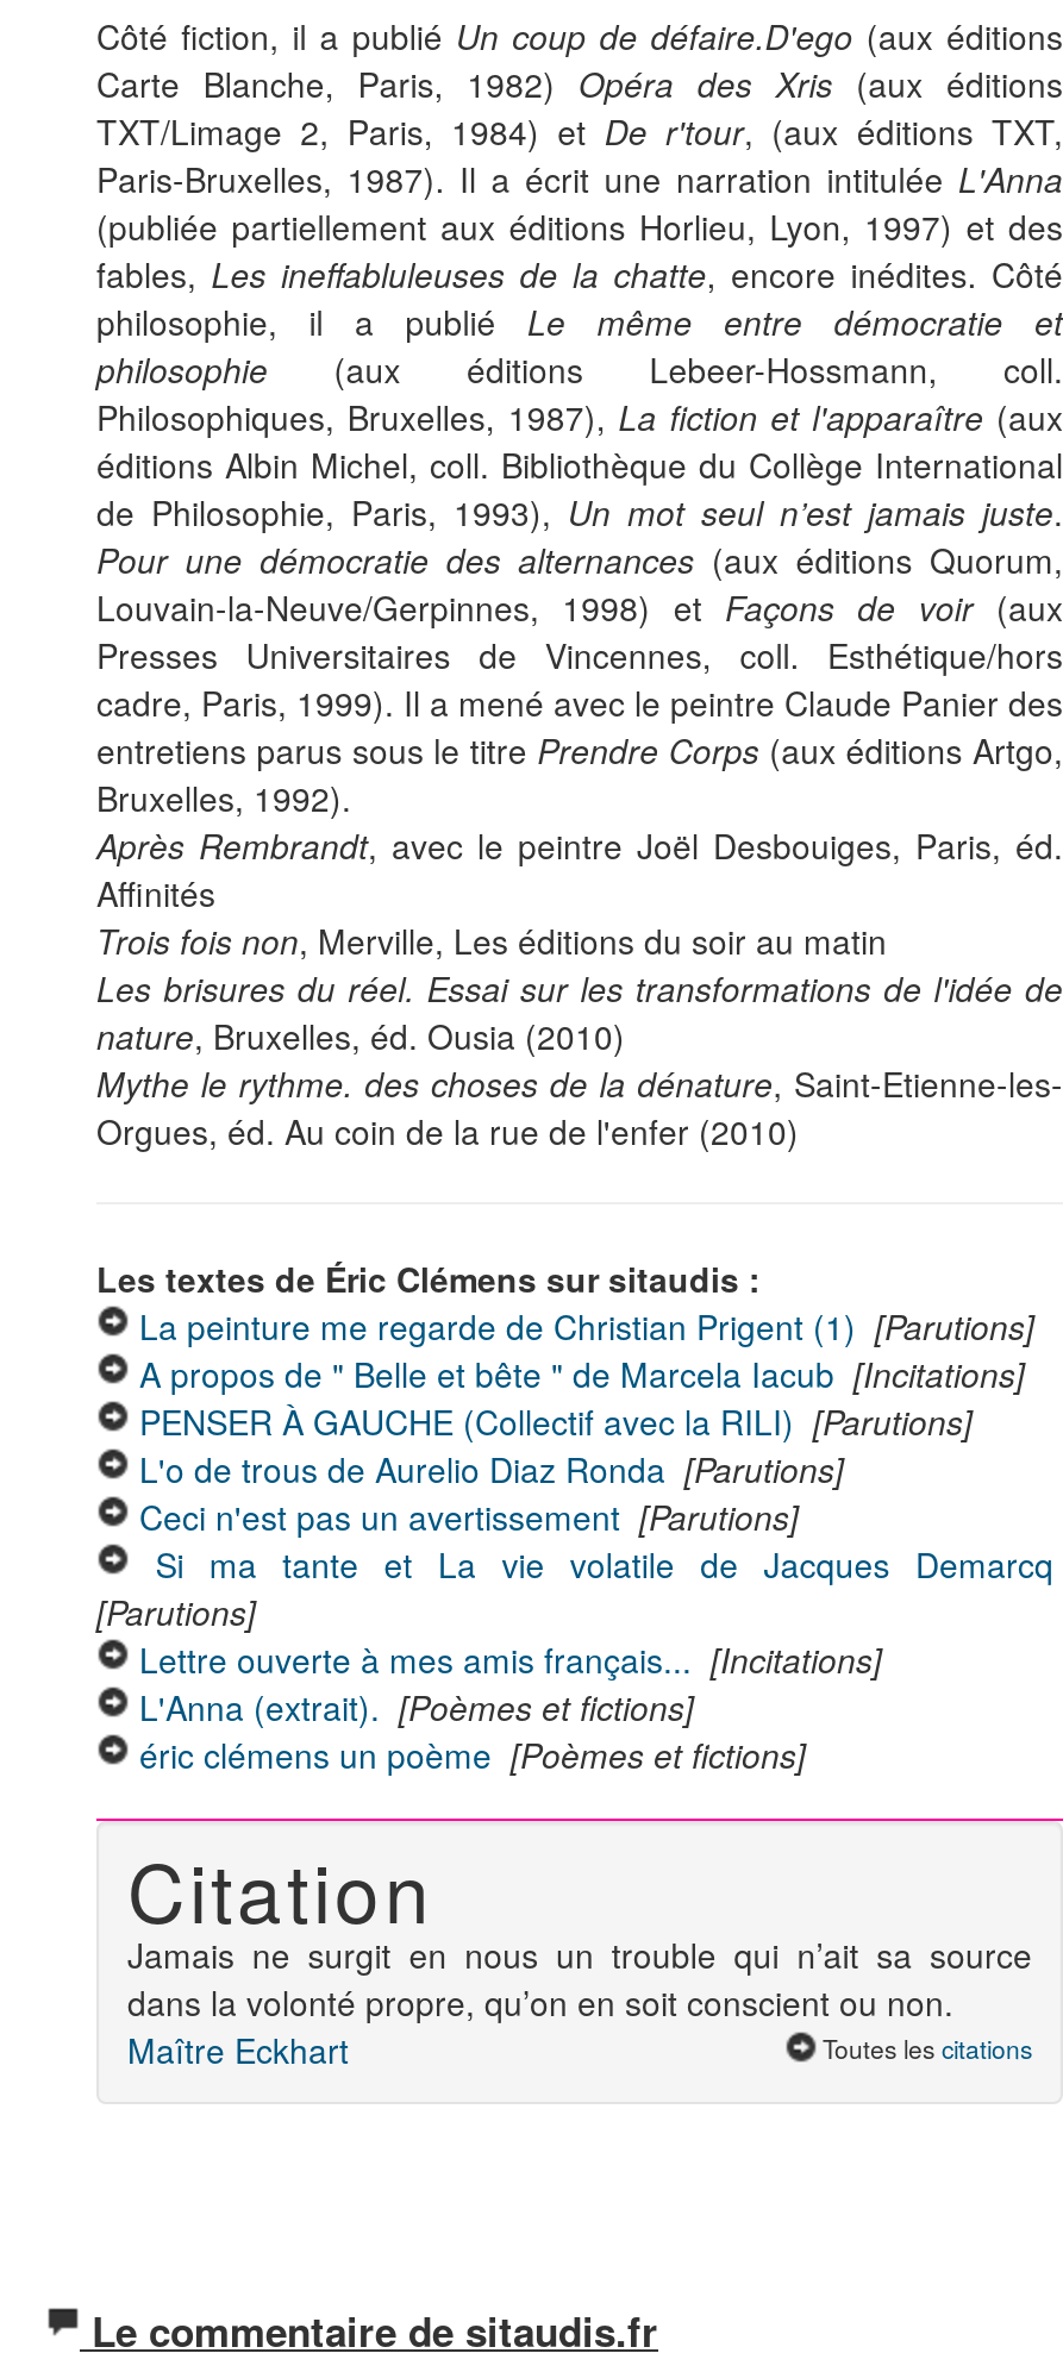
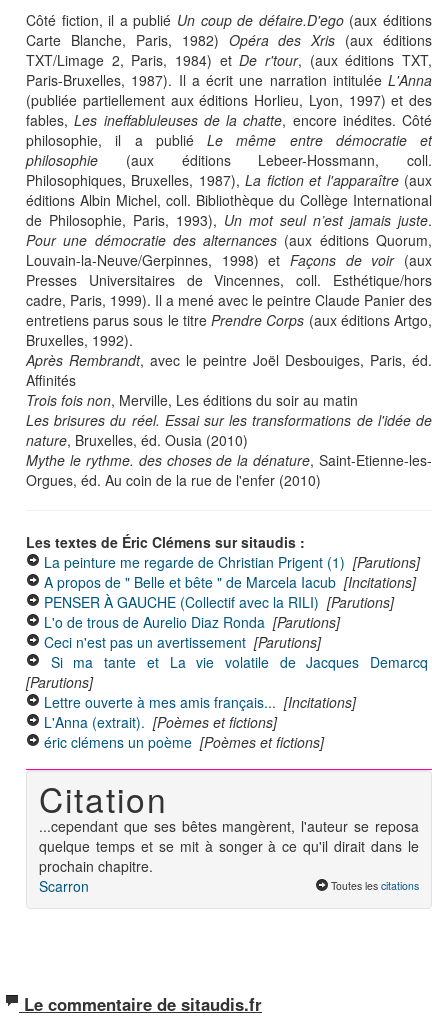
[127,1930,1032,2073] Jamais ne surgit en nous un trouble qui n’ait sa source | dans la volonté propre, qu’on en soit conscient ou non. | Maître Eckhart -> [39,816,419,896] ...cependant que ses bêtes mangèrent, l'auteur se reposa | quelque temps et se mit à songer à ce qu'il dirait dans le | prochain chapitre. | Scarron

